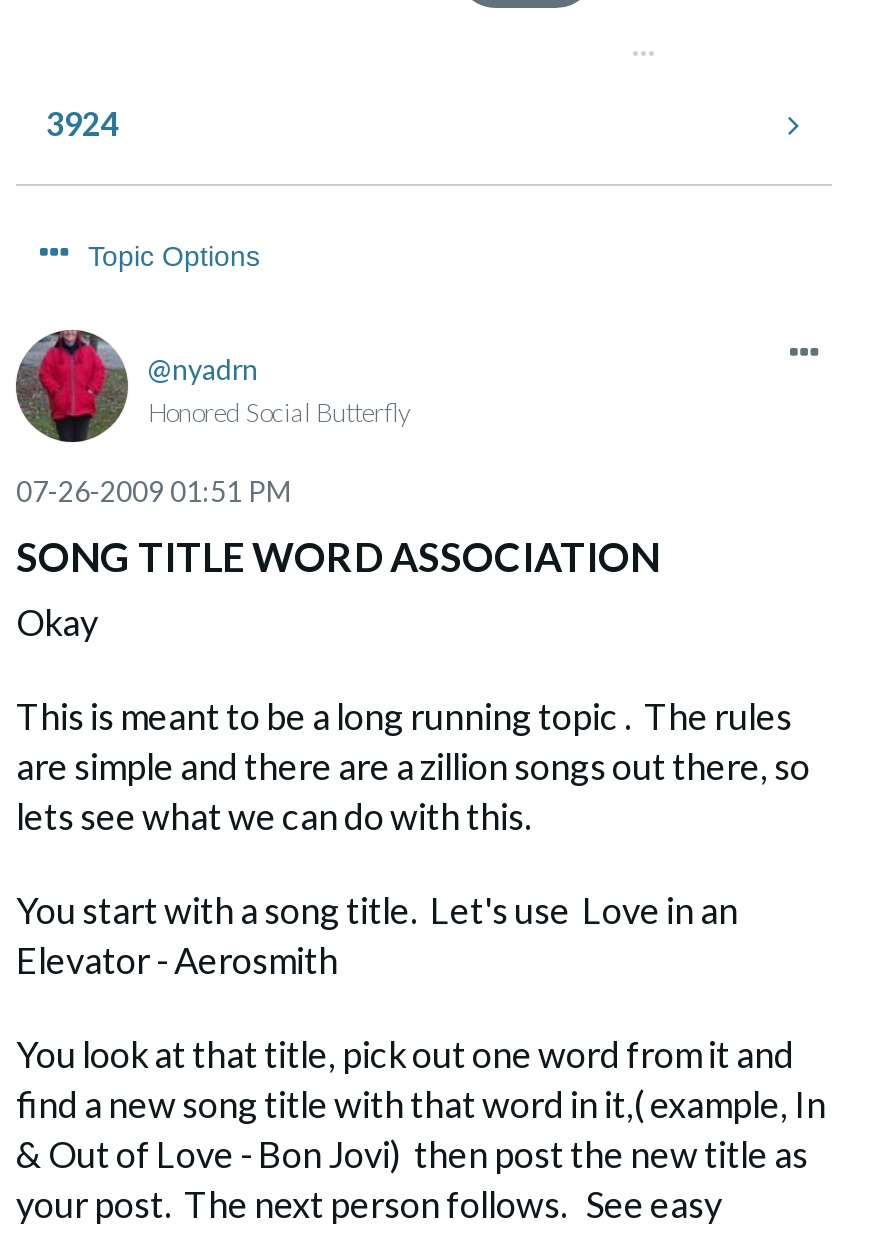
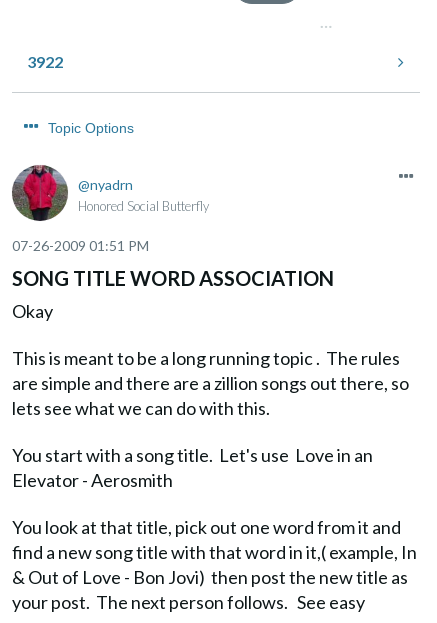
[46,103,118,141] 3924 -> [27,52,63,71] 3922

